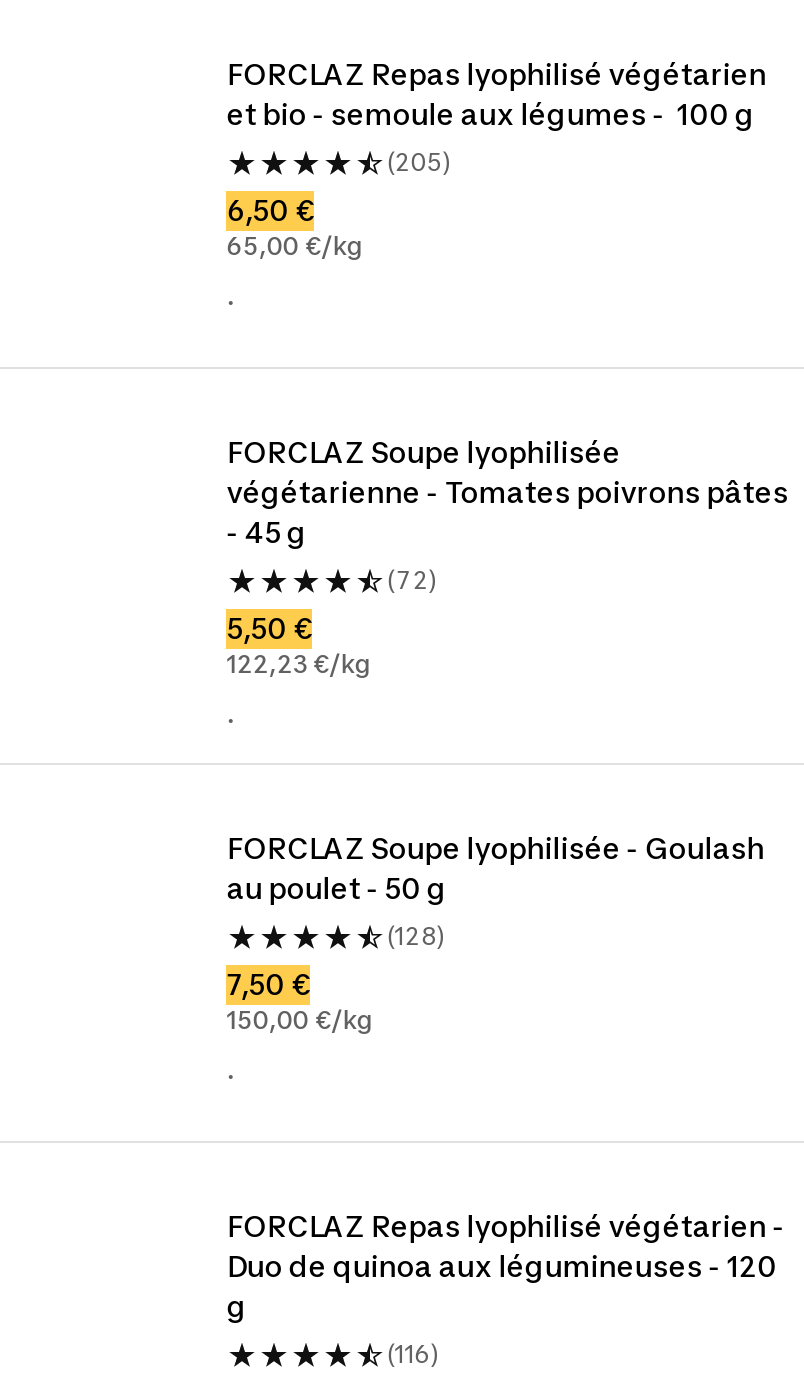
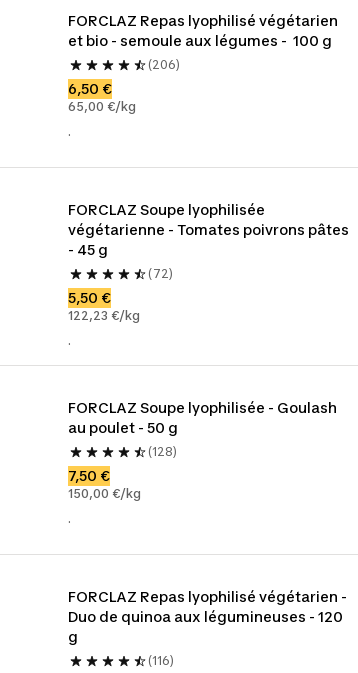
[387,147,451,177] (205) -> [148,57,180,72] (206)

